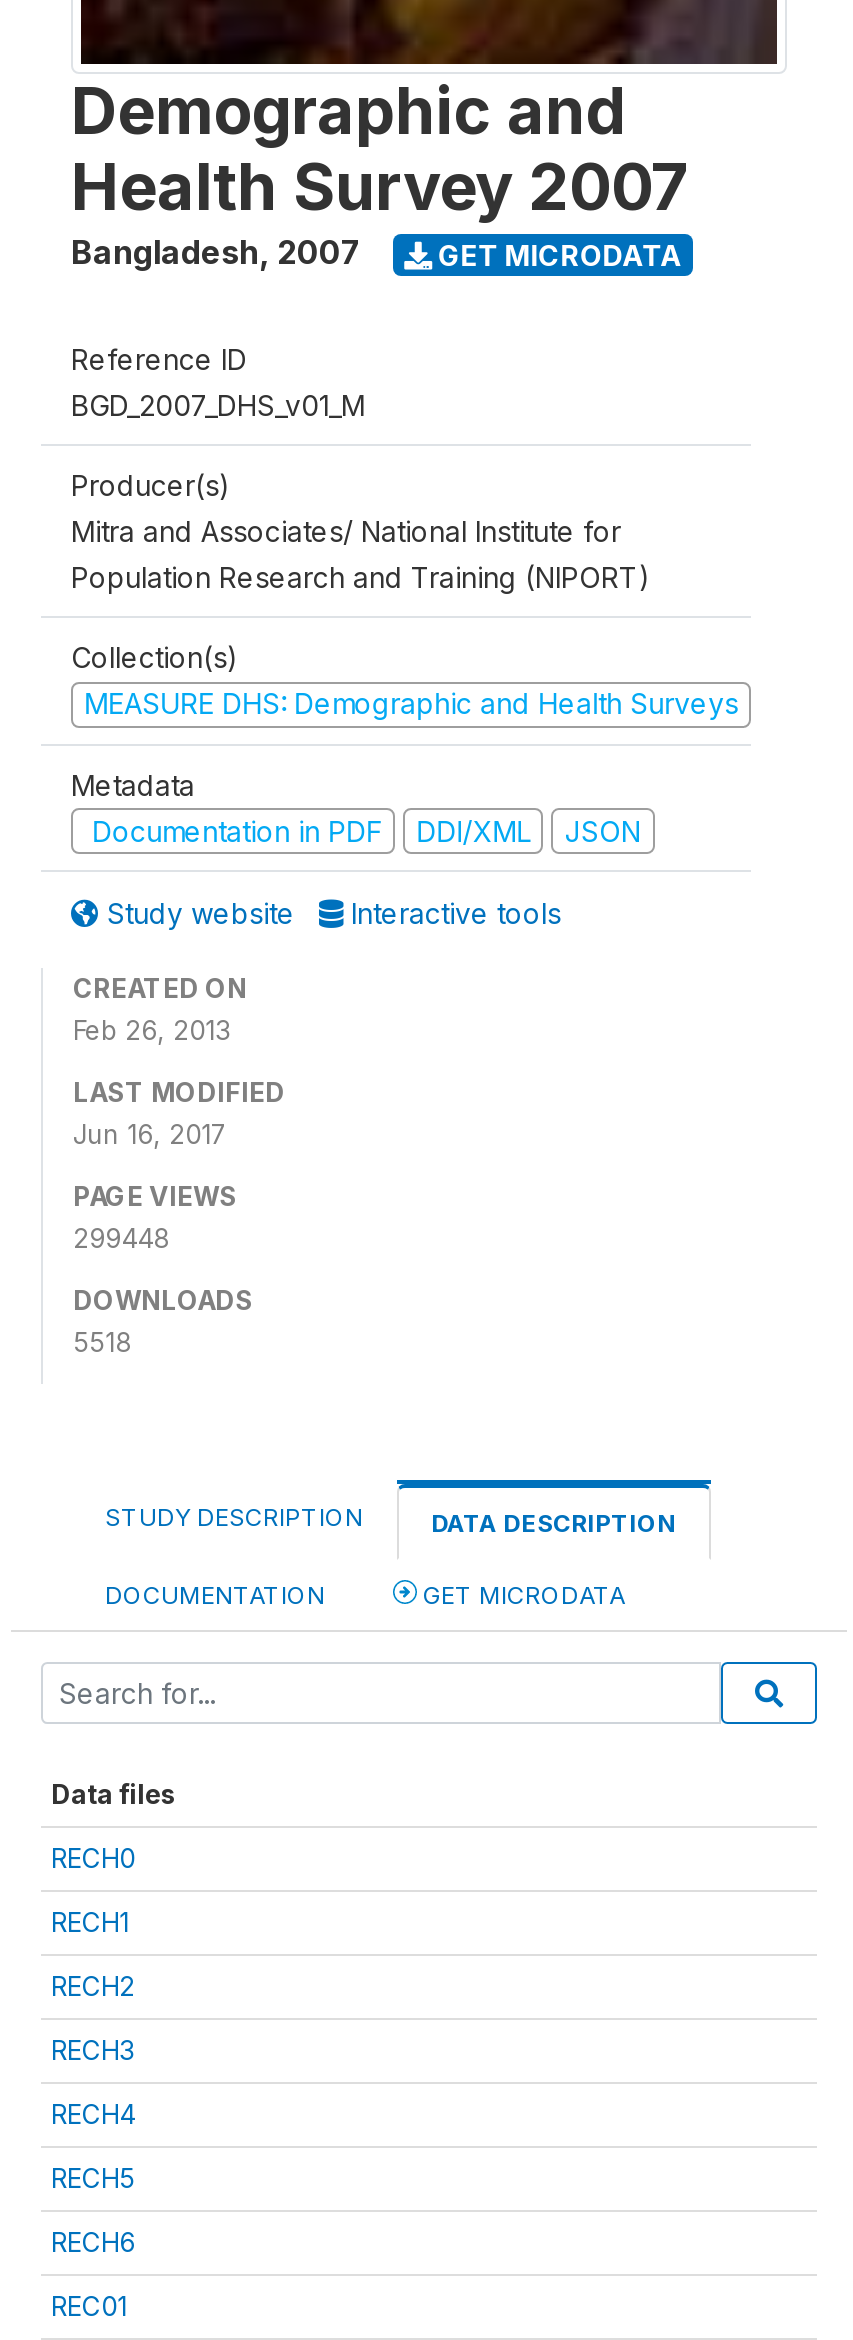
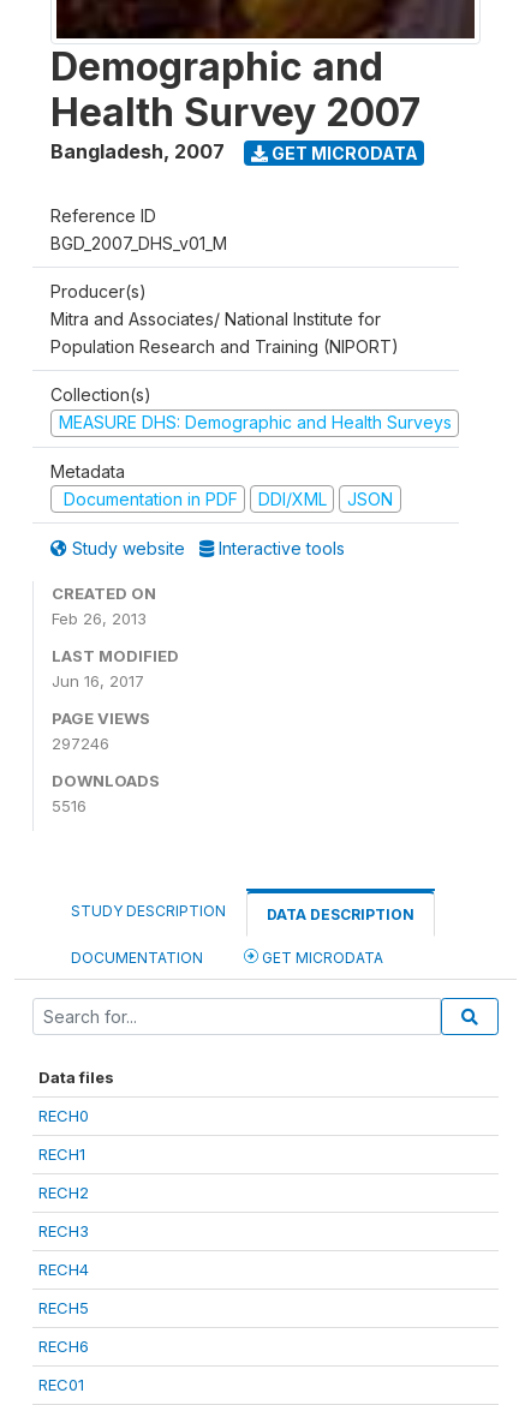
[73,1222,169,1254] 299448 -> [52,734,109,753] 297246
[73,1326,131,1358] 5518 -> [52,796,86,815] 5516

